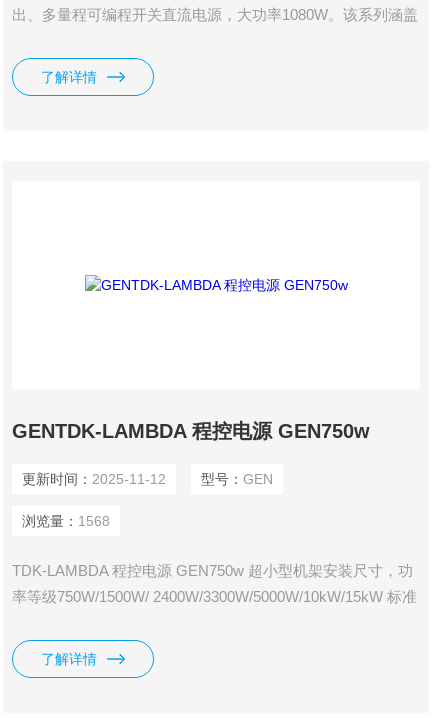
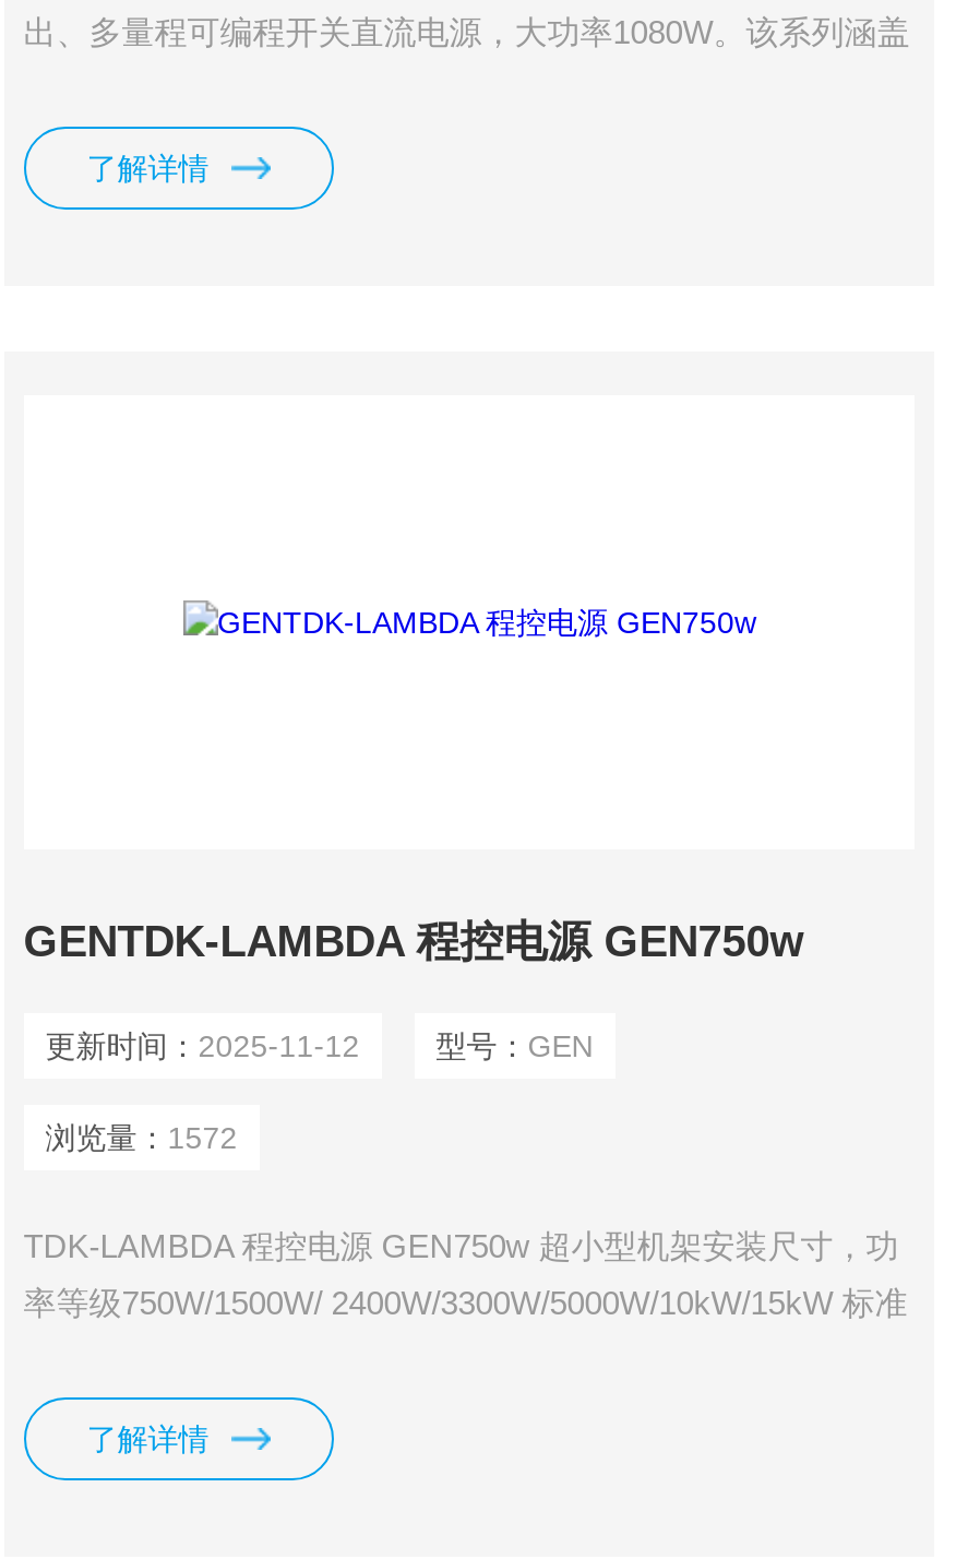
[22,513,110,529] 浏览量：1568 -> [45,1121,237,1156] 浏览量：1572

